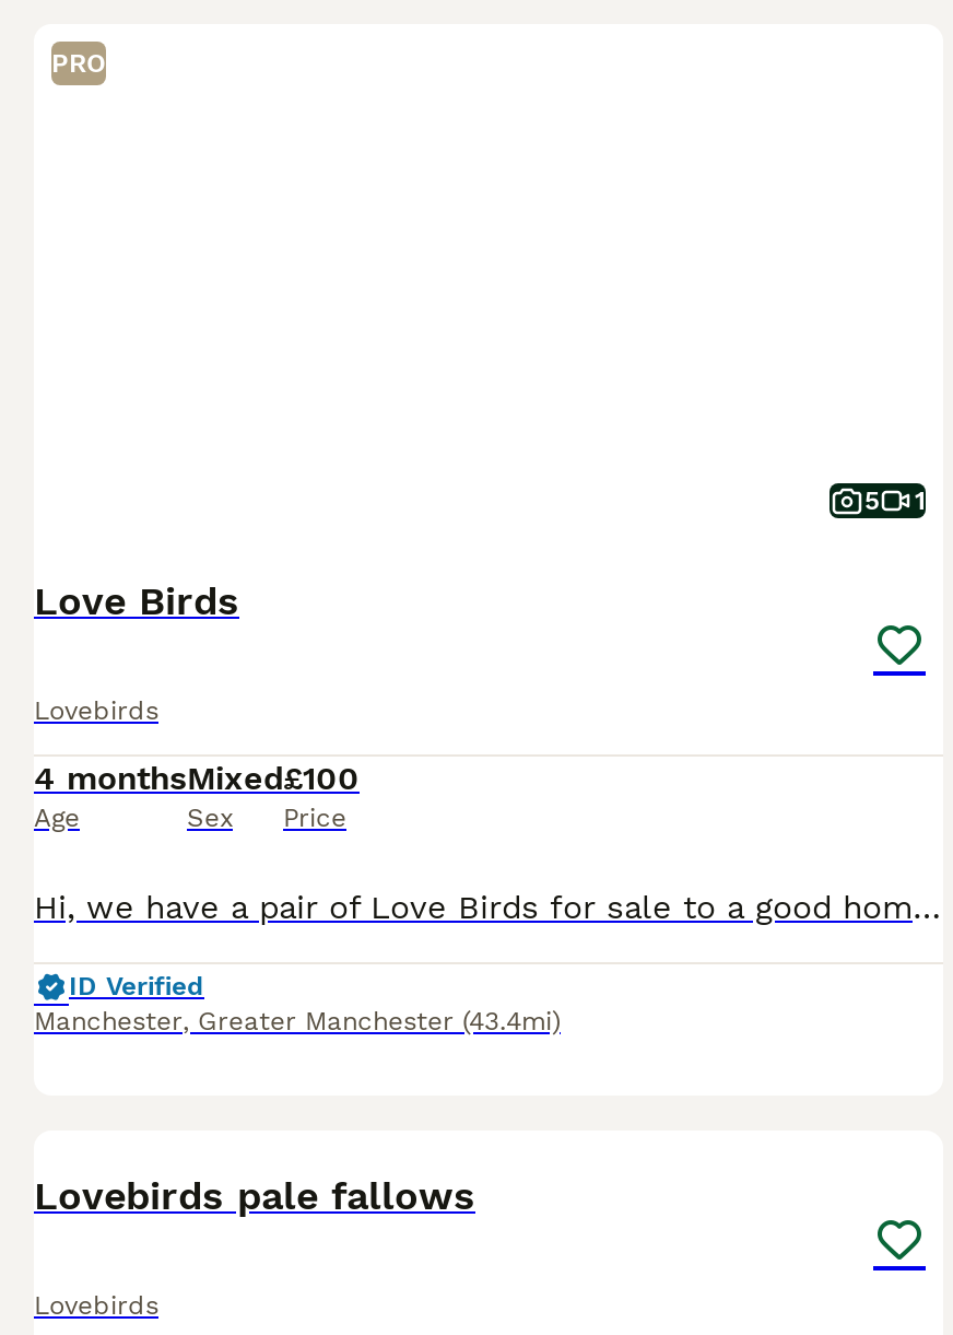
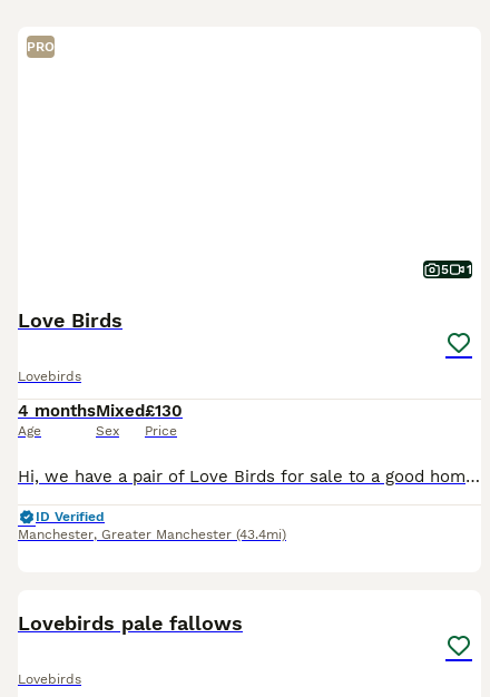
[34,759,360,798] 4 months Mixed £100 -> [18,401,183,421] 4 months Mixed £130

